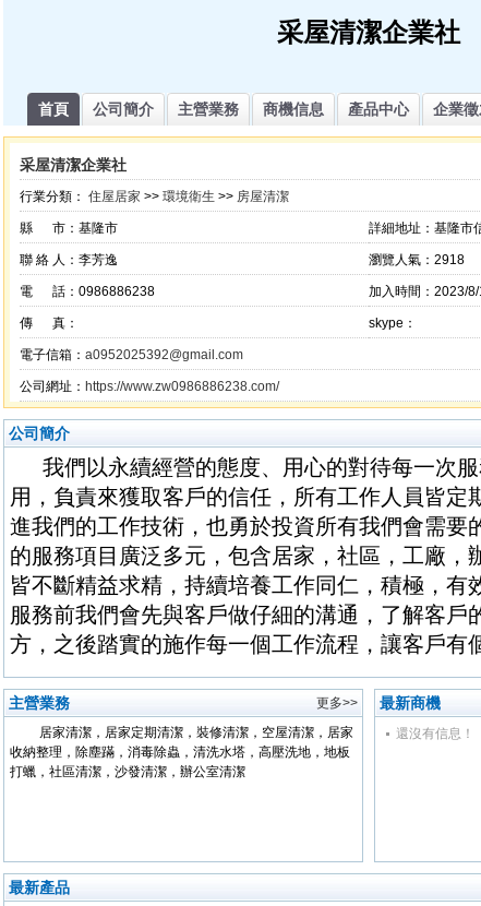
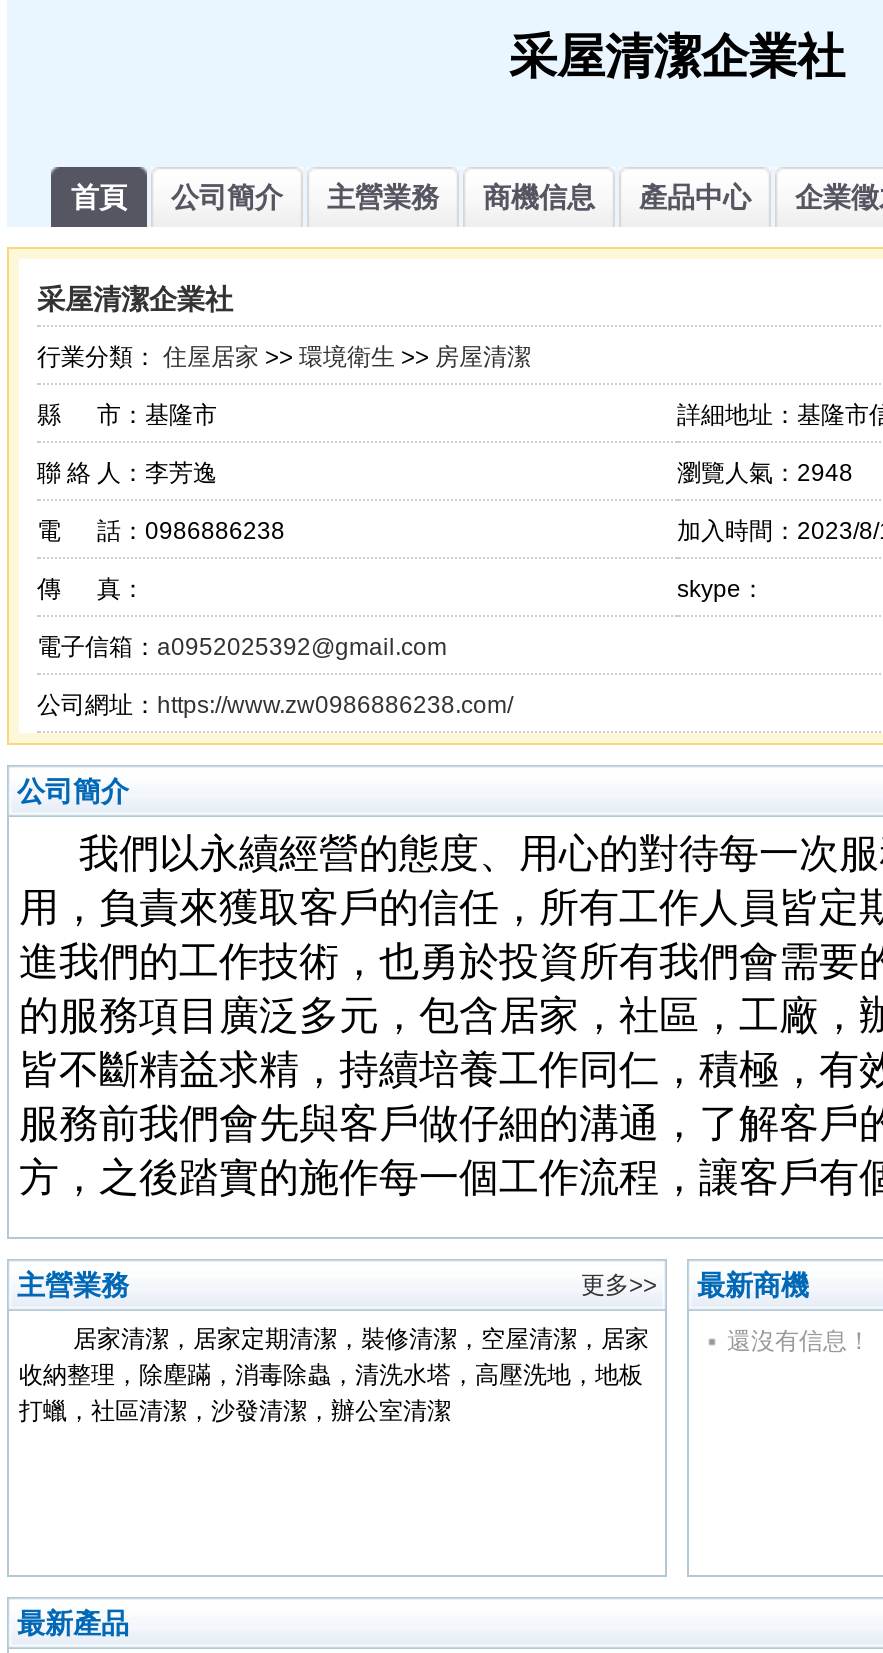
[369,252,465,267] 瀏覽人氣：2918 -> [677,459,853,487] 瀏覽人氣：2948

